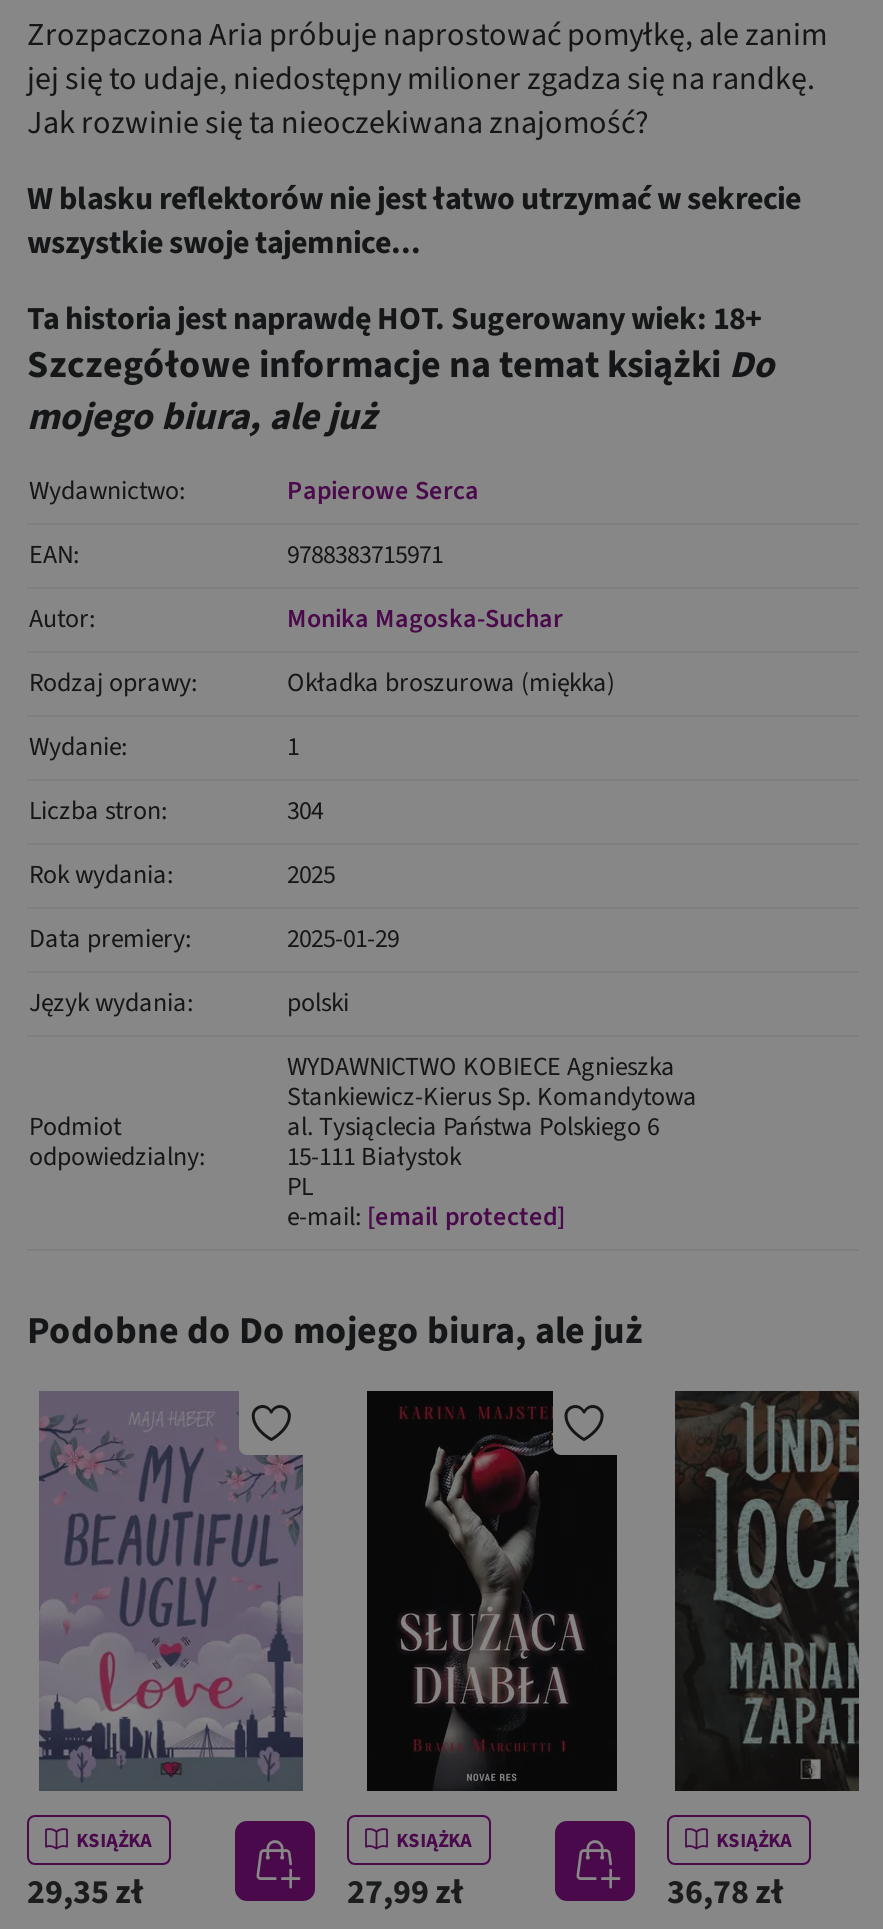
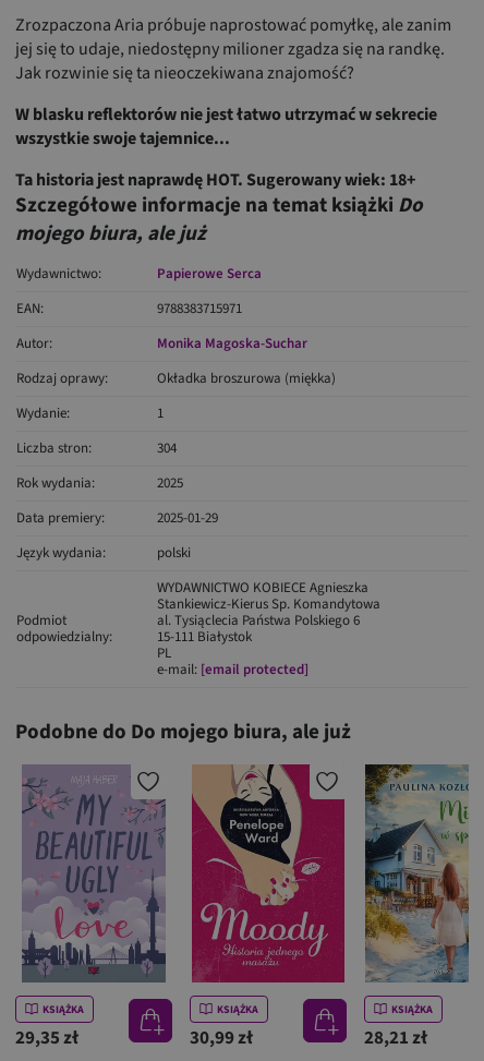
[347,1389,631,1917] [image] | 27,99 zł -> [190,763,346,1051] [image] | 30,99 zł
[667,1389,861,1917] [image] | 36,78 zł -> [364,763,470,1051] [image] | 28,21 zł

